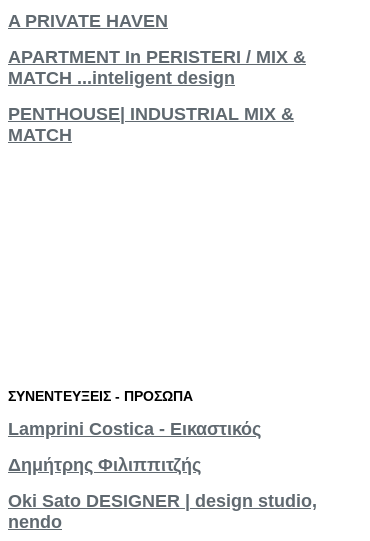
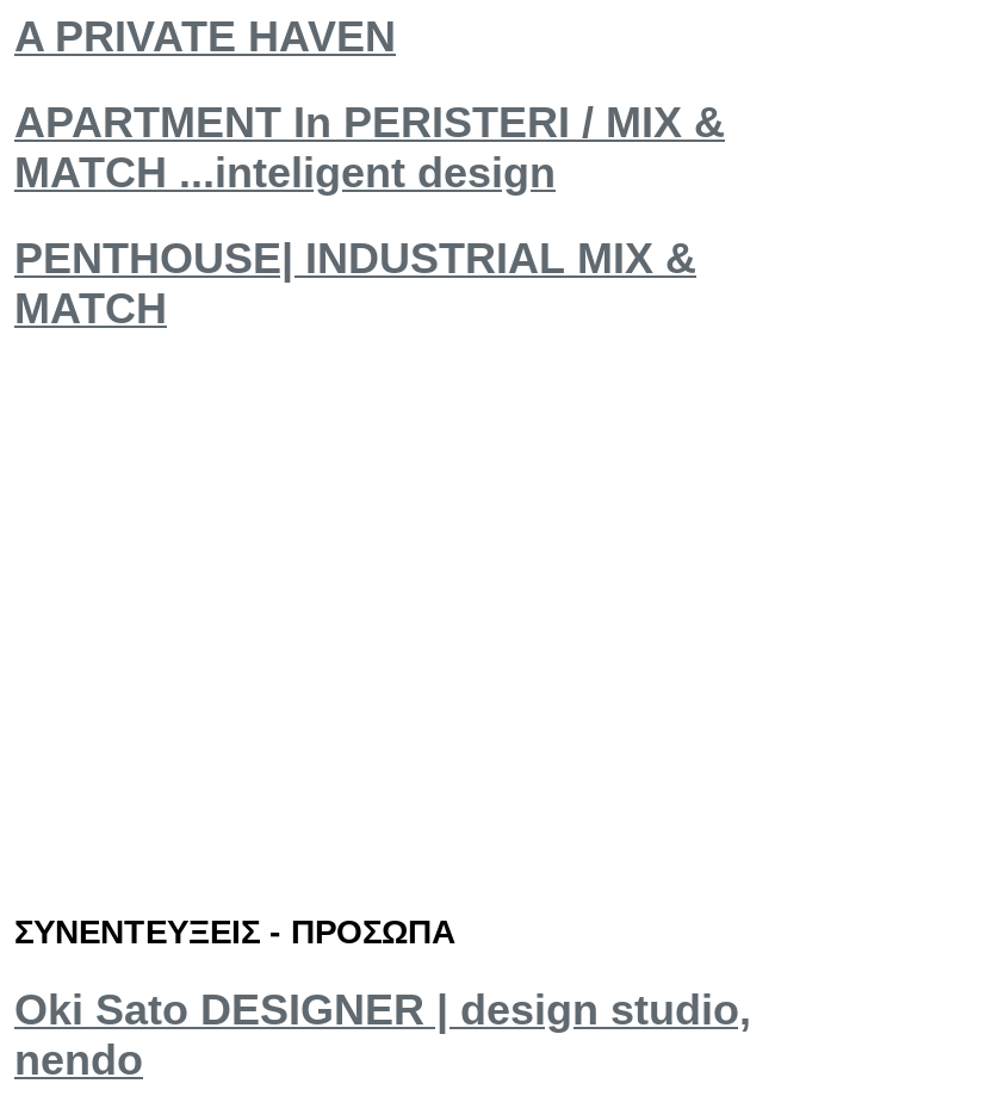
[8,419,261,475] Lamprini Costica - Εικαστικός | Δημήτρης Φιλιππιτζής -> none

